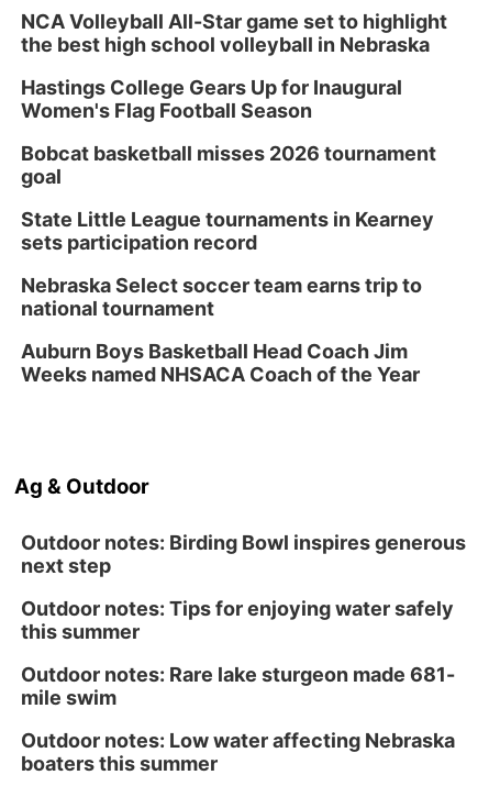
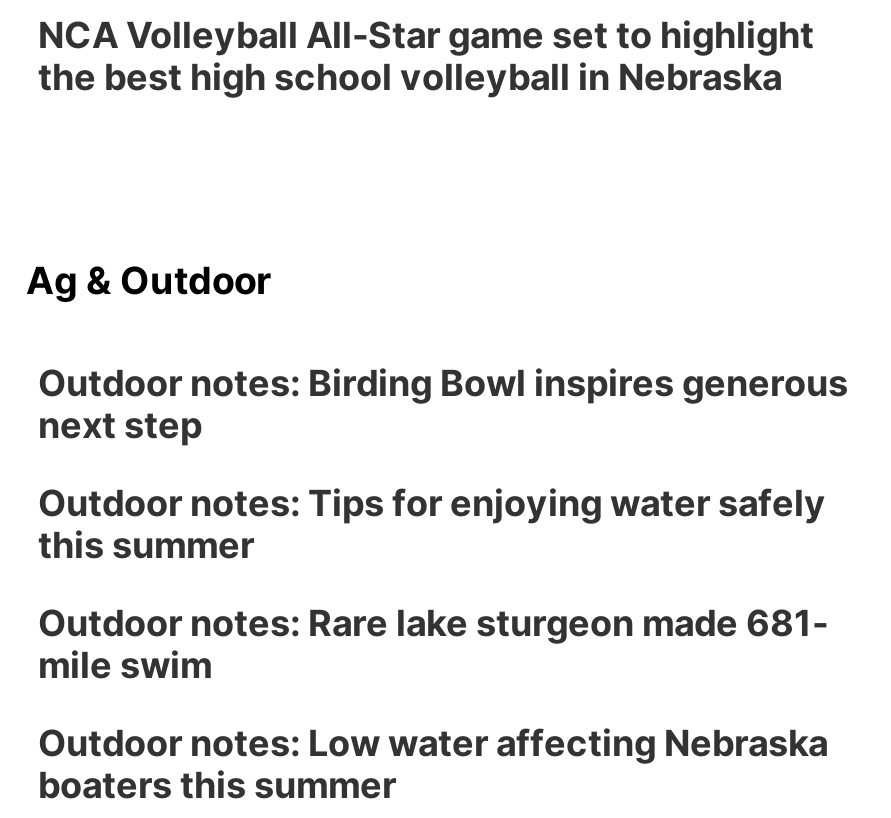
[21,76,436,386] Hastings College Gears Up for Inaugural | Women's Flag Football Season | Bobcat basketball misses 2026 tournament | goal | State Little League tournaments in Kearney | sets participation record | Nebraska Select soccer team earns trip to | national tournament | Auburn Boys Basketball Head Coach Jim | Weeks named NHSACA Coach of the Year -> none

